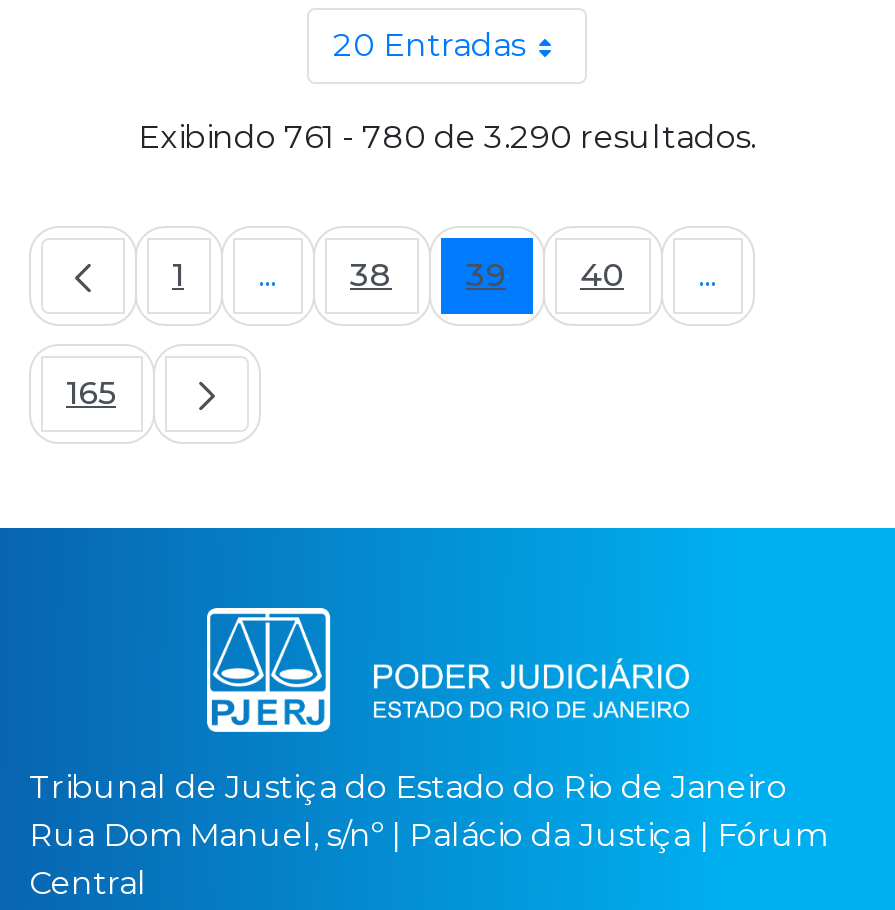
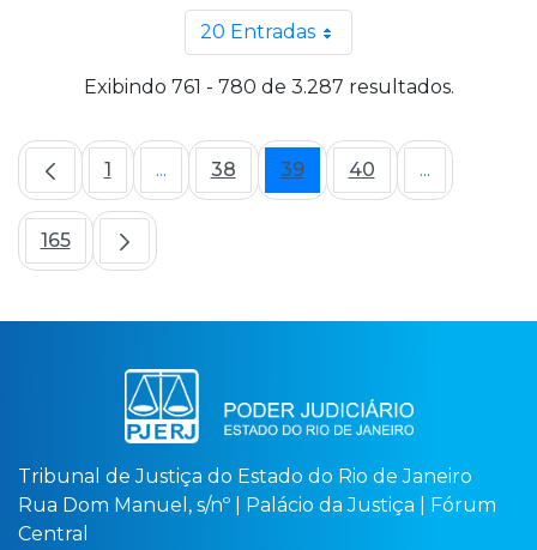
[138,118,756,156] Exibindo 761 - 780 de 3.290 resultados. -> [83,75,454,98] Exibindo 761 - 780 de 3.287 resultados.

